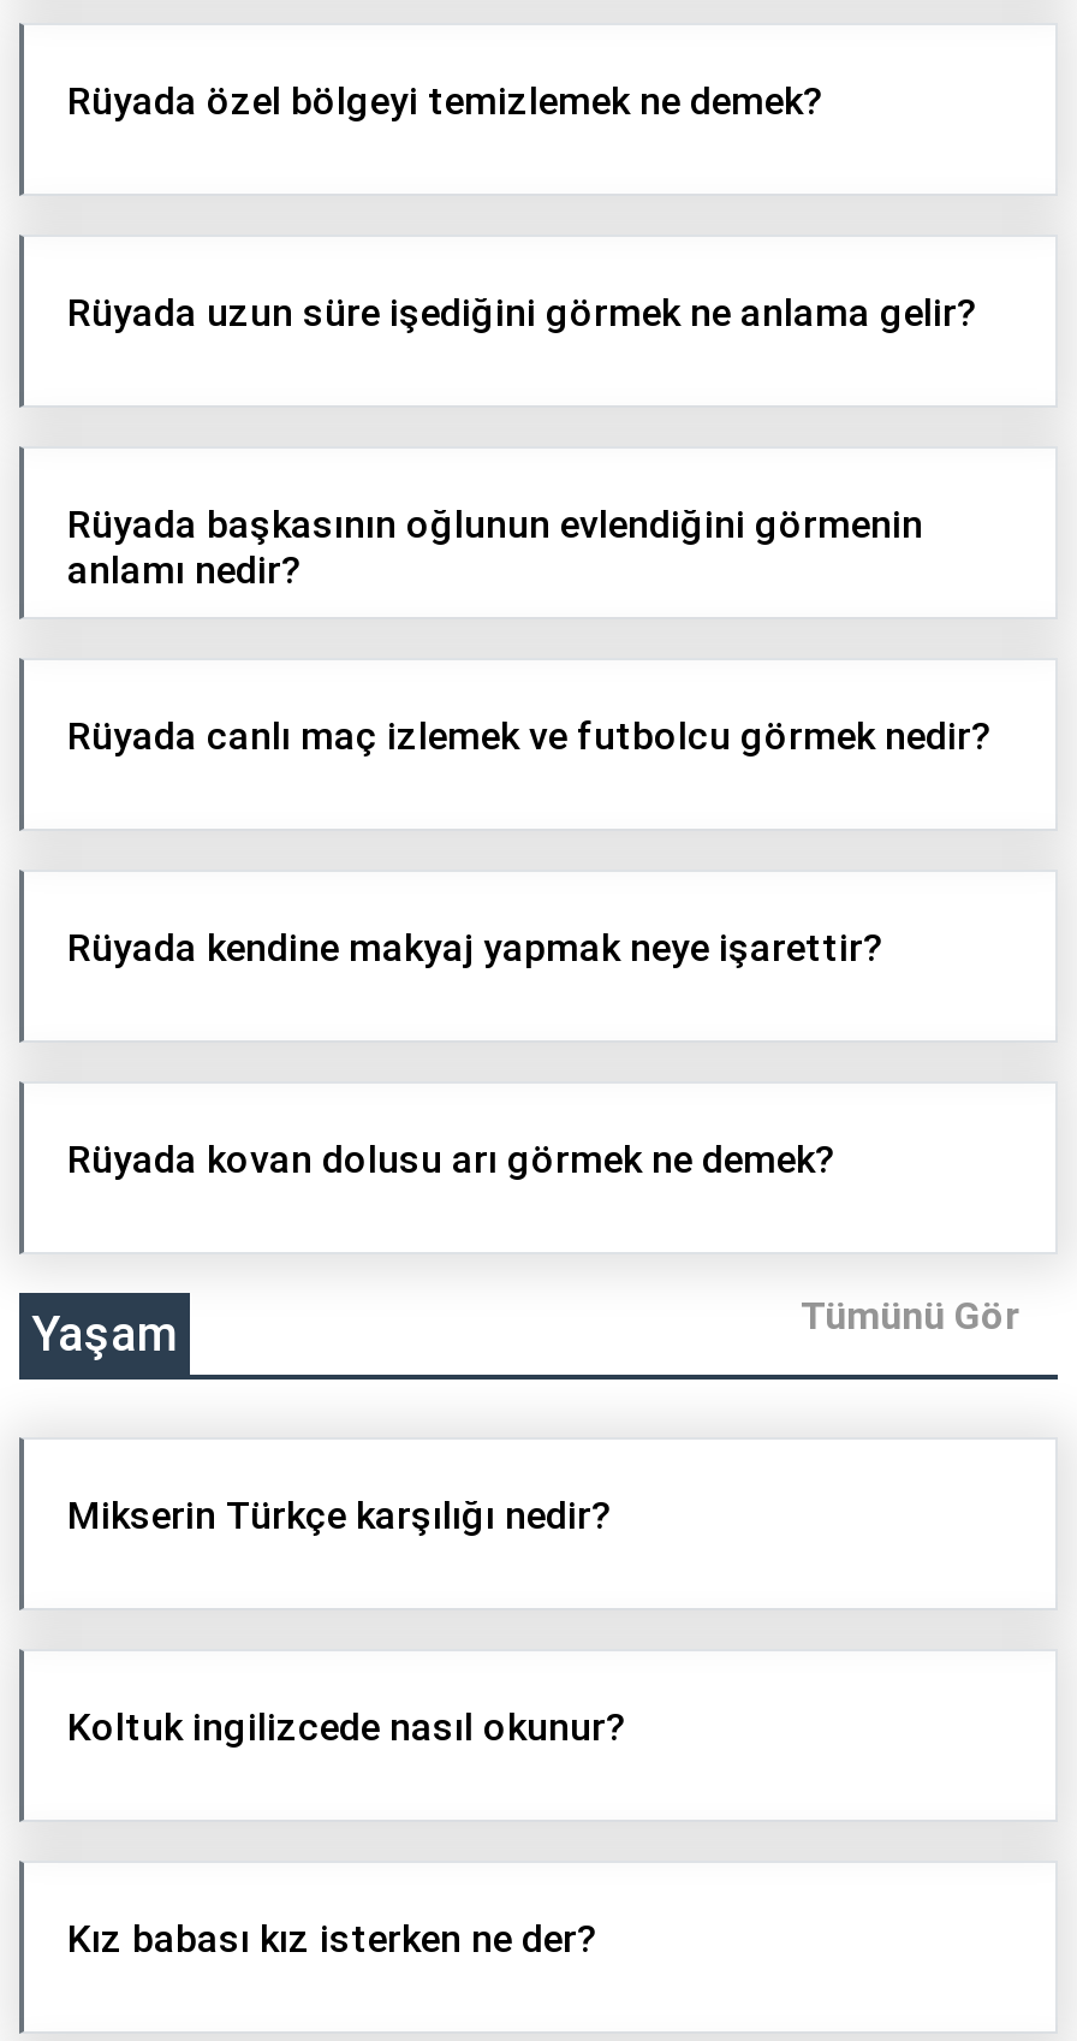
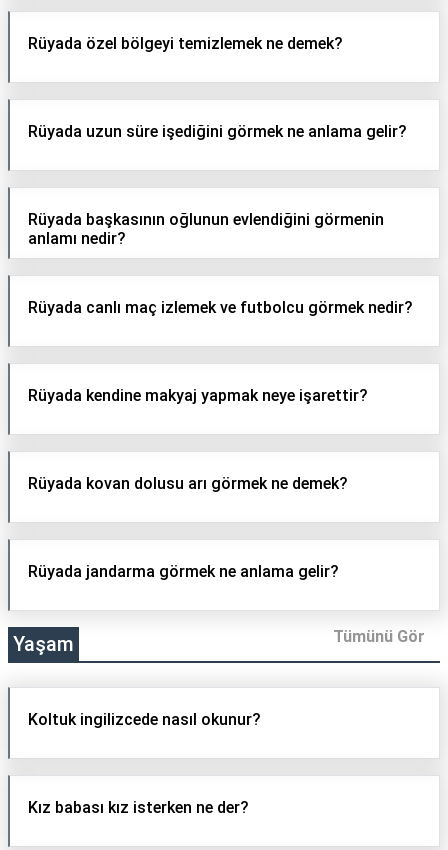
none -> [28,562,339,581] Rüyada jandarma görmek ne anlama gelir?
moved [31,1294,1022,1364] -> [13,627,425,656]: Yaşam | Tümünü Gör
[67,1494,613,1539] Mikserin Türkçe karşılığı nedir? -> none

